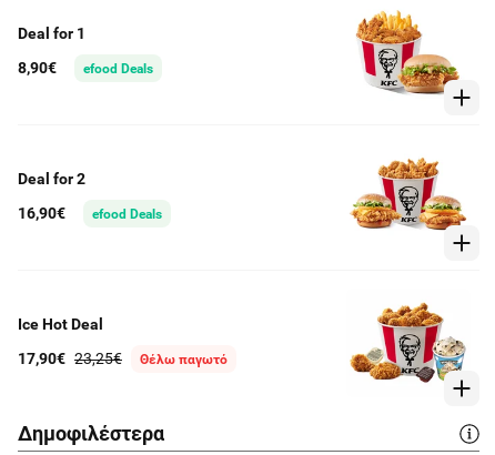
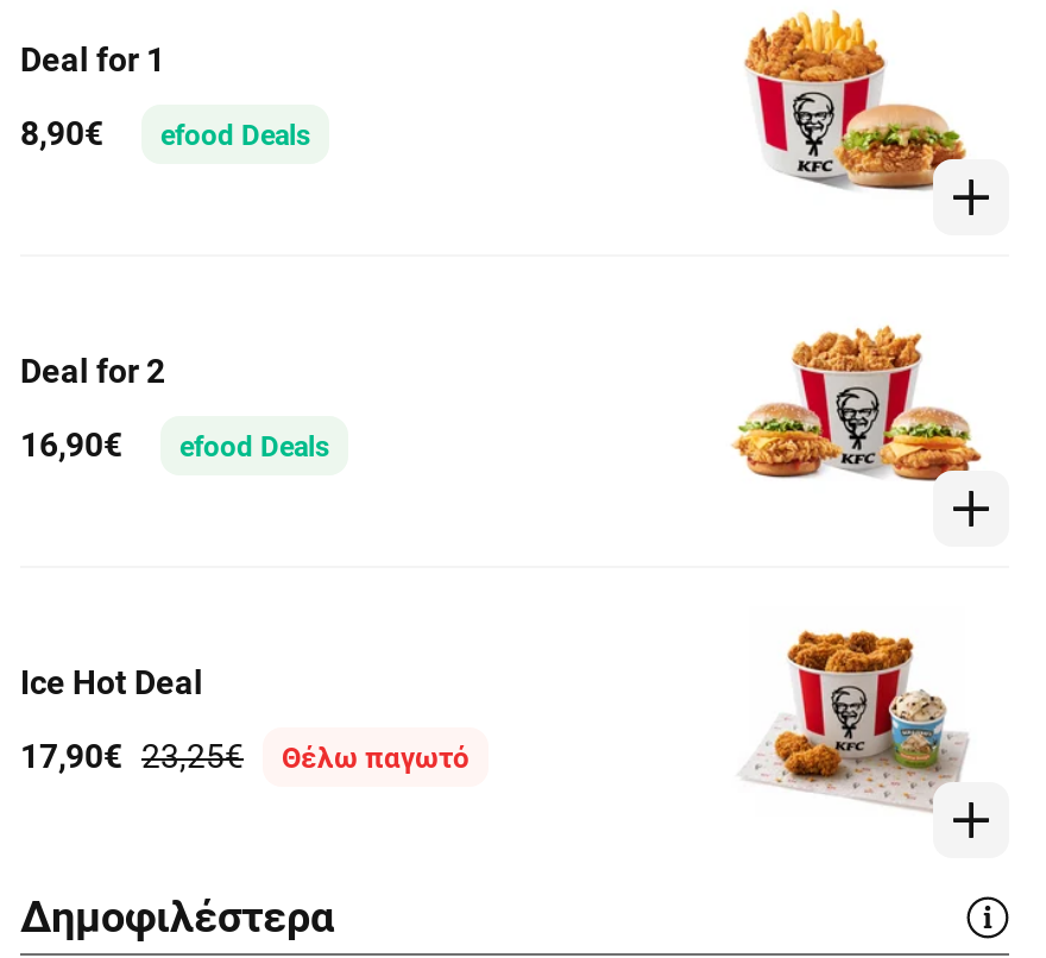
[350,300,466,384] [image] -> [733,628,978,813] [image]

